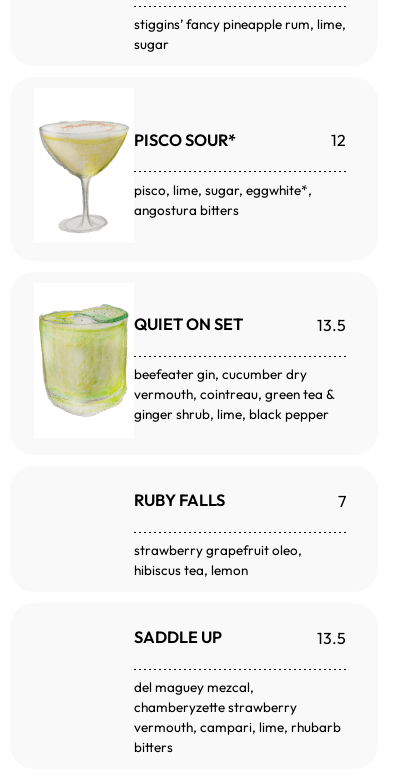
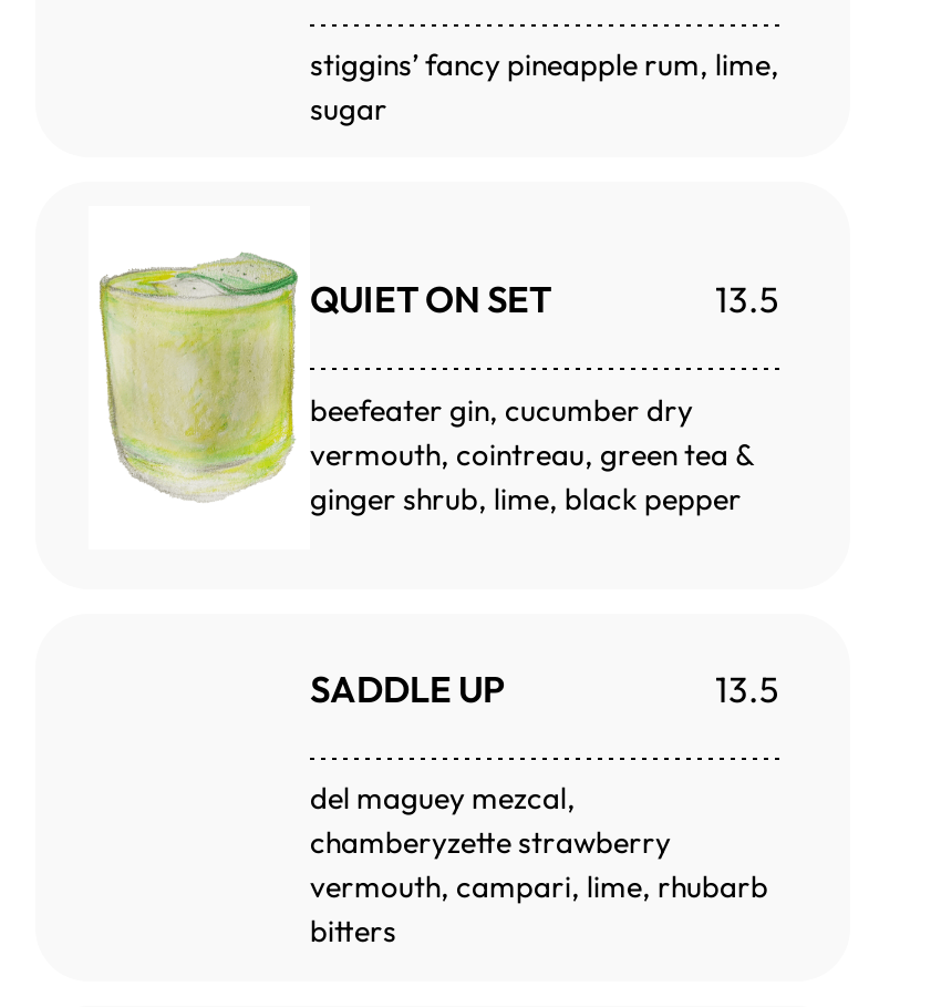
[39,120,346,234] [image] | PISCO SOUR* | 12 | pisco, lime, sugar, eggwhite*, | angostura bitters -> none
[134,490,346,579] RUBY FALLS | 7 | strawberry grapefruit oleo, | hibiscus tea, lemon -> none

